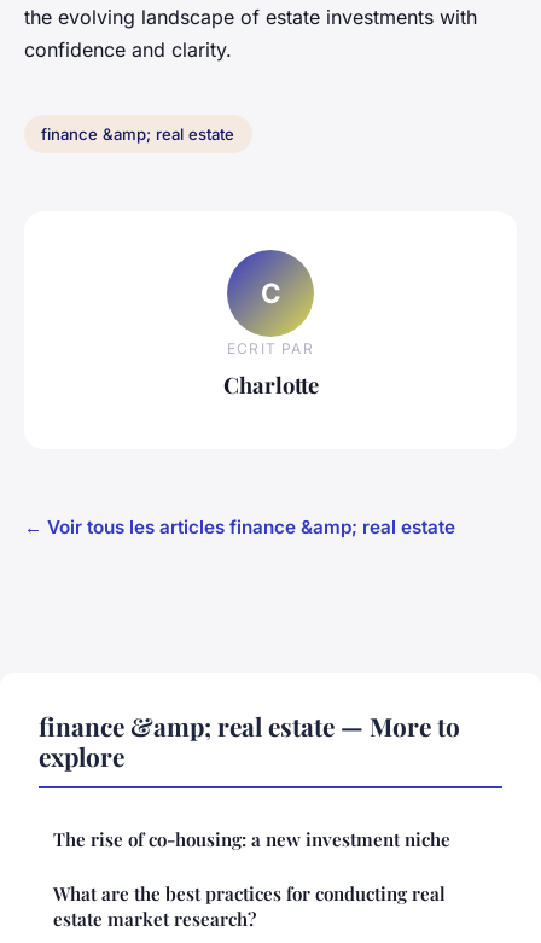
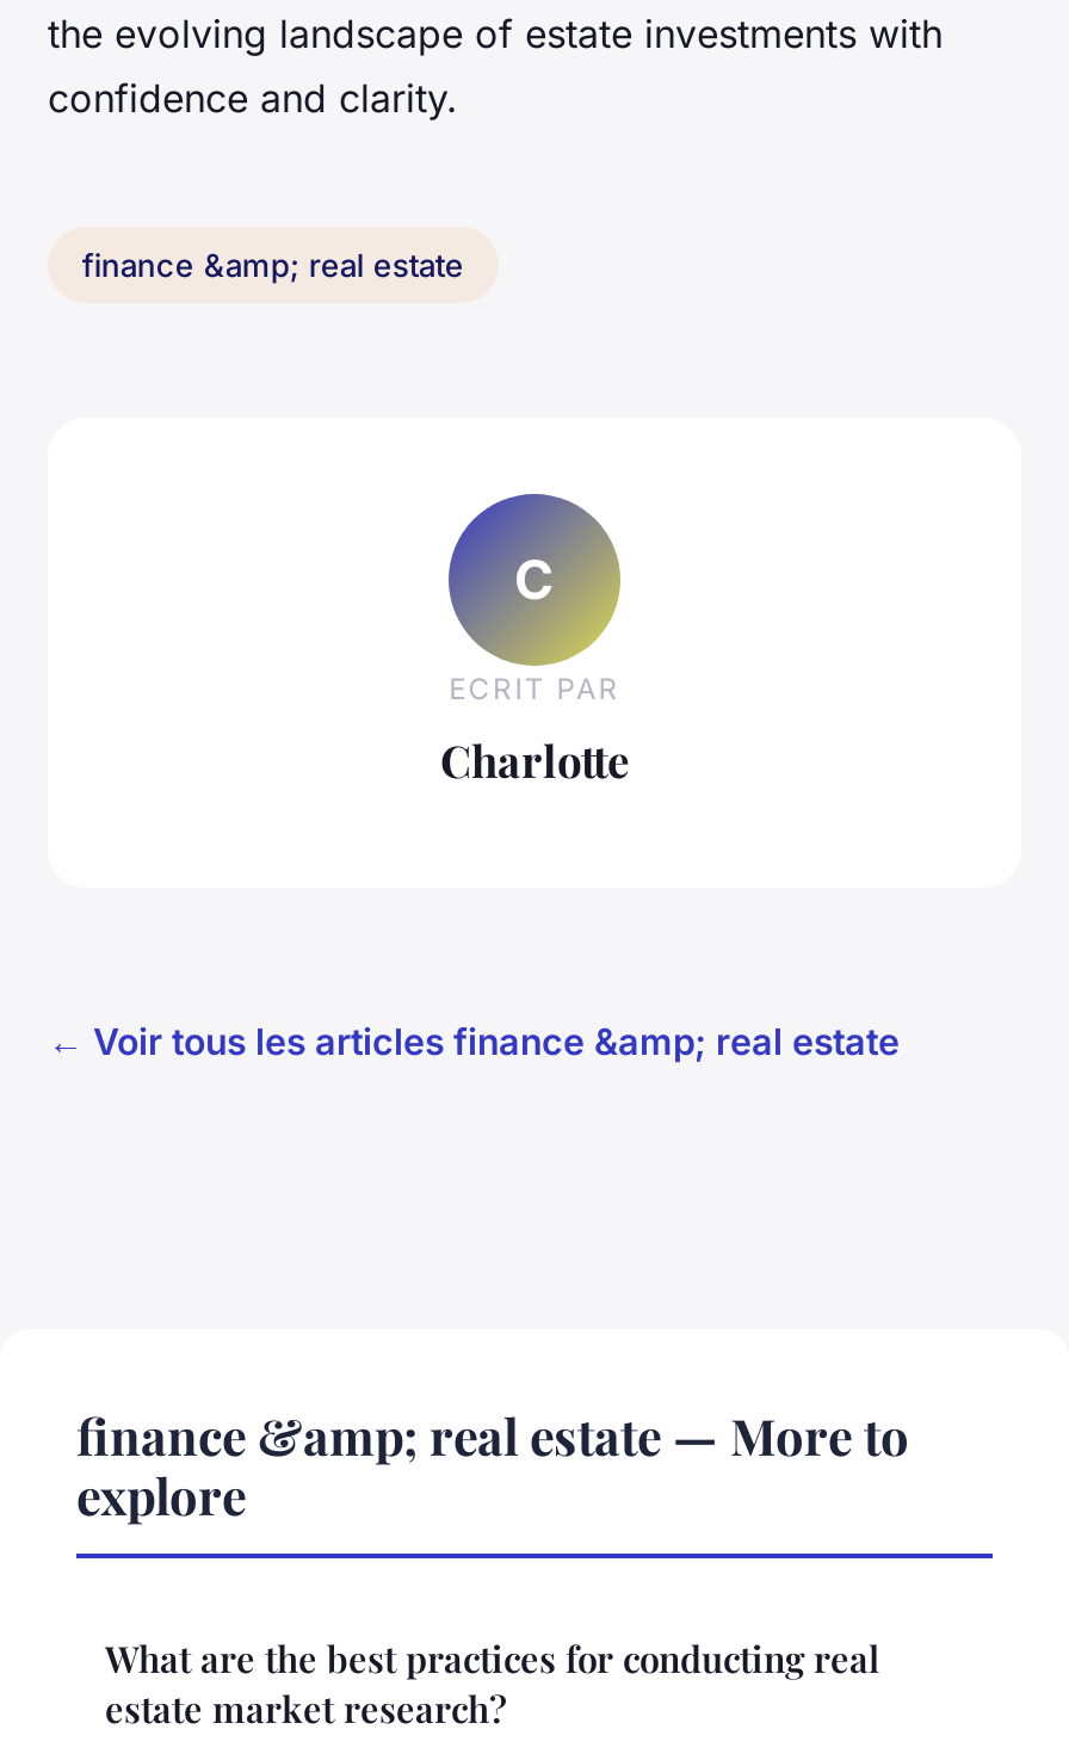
[53,827,450,851] The rise of co-housing: a new investment niche -> none

